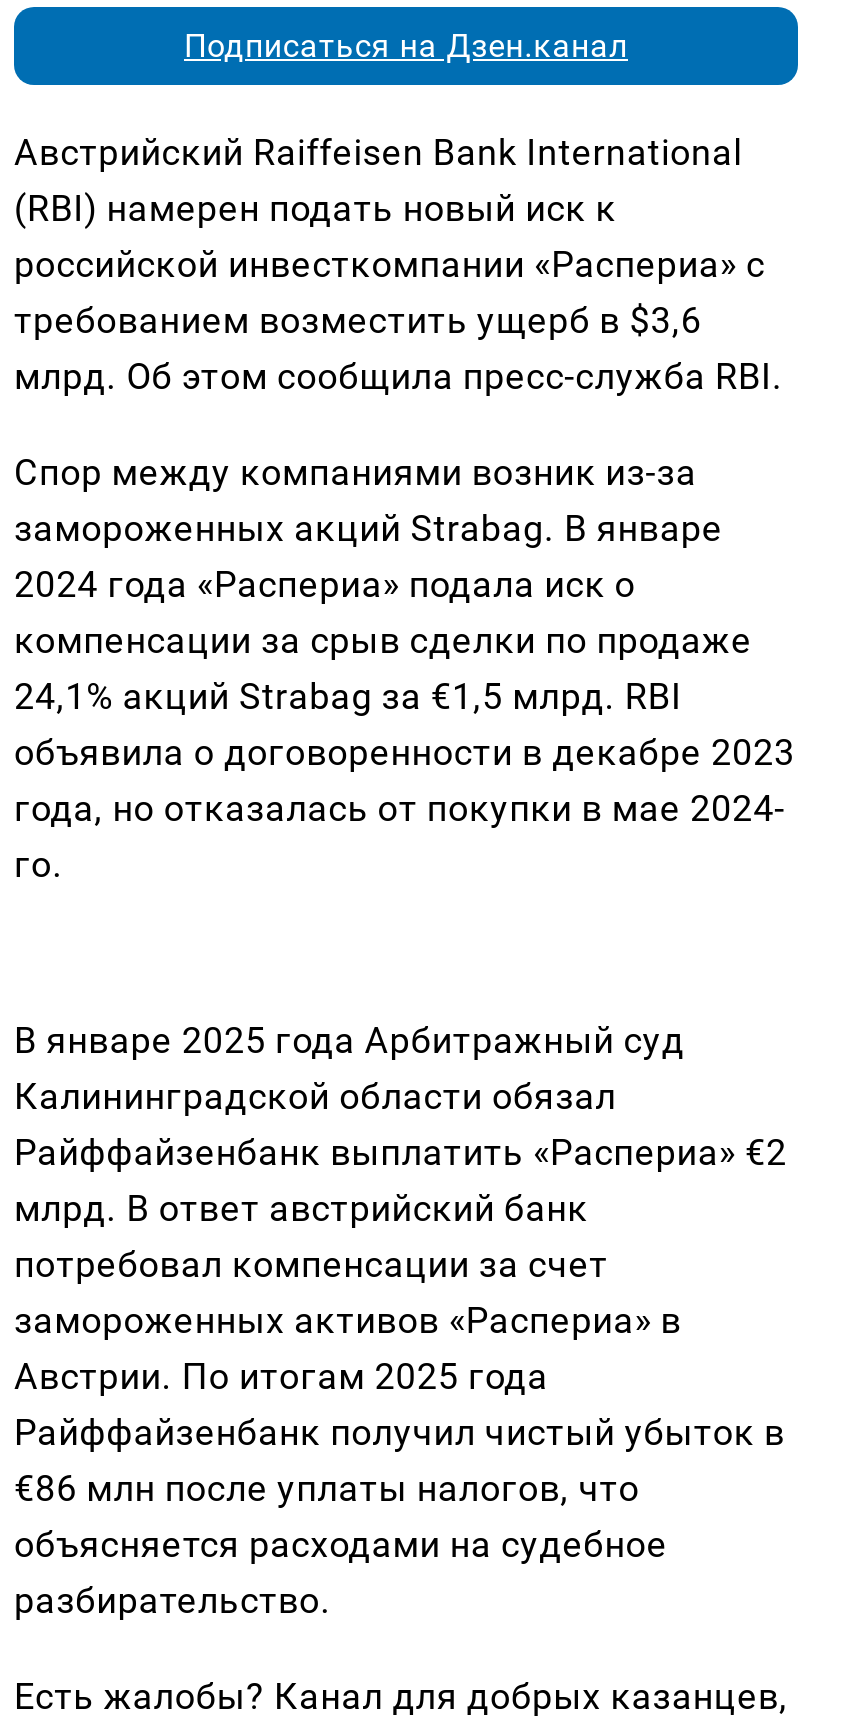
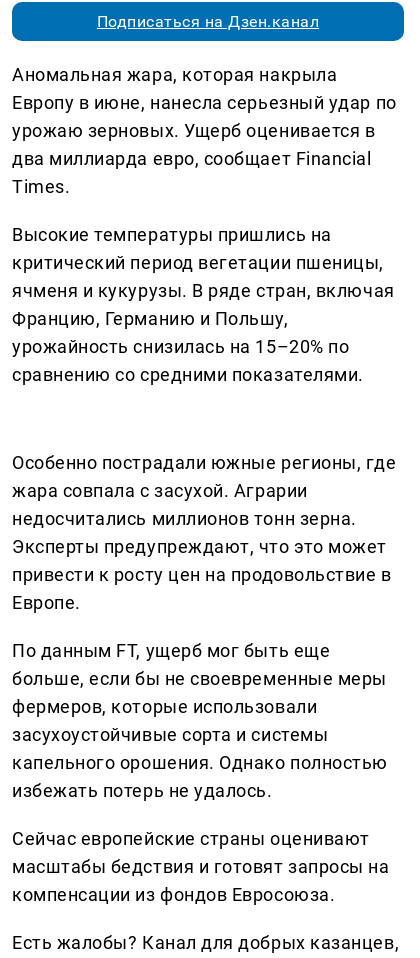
[14,132,795,886] Австрийский Raiffeisen Bank International | (RBI) намерен подать новый иск к | российской инвесткомпании «Распериа» с | требованием возместить ущерб в $3,6 | млрд. Об этом сообщила пресс-служба RBI. | Спор между компаниями возник из-за | замороженных акций Strabag. В январе | 2024 года «Распериа» подала иск о | компенсации за срыв сделки по продаже | 24,1% акций Strabag за €1,5 млрд. RBI | объявила о договоренности в декабре 2023 | года, но отказалась от покупки в мае 2024- | го. -> [12,64,397,385] Аномальная жара, которая накрыла | Европу в июне, нанесла серьезный удар по | урожаю зерновых. Ущерб оценивается в | два миллиарда евро, сообщает Financial | Times. | Высокие температуры пришлись на | критический период вегетации пшеницы, | ячменя и кукурузы. В ряде стран, включая | Францию, Германию и Польшу, | урожайность снизилась на 15–20% по | сравнению со средними показателями.
[14,1020,787,1622] В январе 2025 года Арбитражный суд | Калининградской области обязал | Райффайзенбанк выплатить «Распериа» €2 | млрд. В ответ австрийский банк | потребовал компенсации за счет | замороженных активов «Распериа» в | Австрии. По итогам 2025 года | Райффайзенбанк получил чистый убыток в | €86 млн после уплаты налогов, что | объясняется расходами на судебное | разбирательство. -> [12,452,396,905] Особенно пострадали южные регионы, где | жара совпала с засухой. Аграрии | недосчитались миллионов тонн зерна. | Эксперты предупреждают, что это может | привести к росту цен на продовольствие в | Европе. | По данным FT, ущерб мог быть еще | больше, если бы не своевременные меры | фермеров, которые использовали | засухоустойчивые сорта и системы | капельного орошения. Однако полностью | избежать потерь не удалось. | Сейчас европейские страны оценивают | масштабы бедствия и готовят запросы на | компенсации из фондов Евросоюза.

